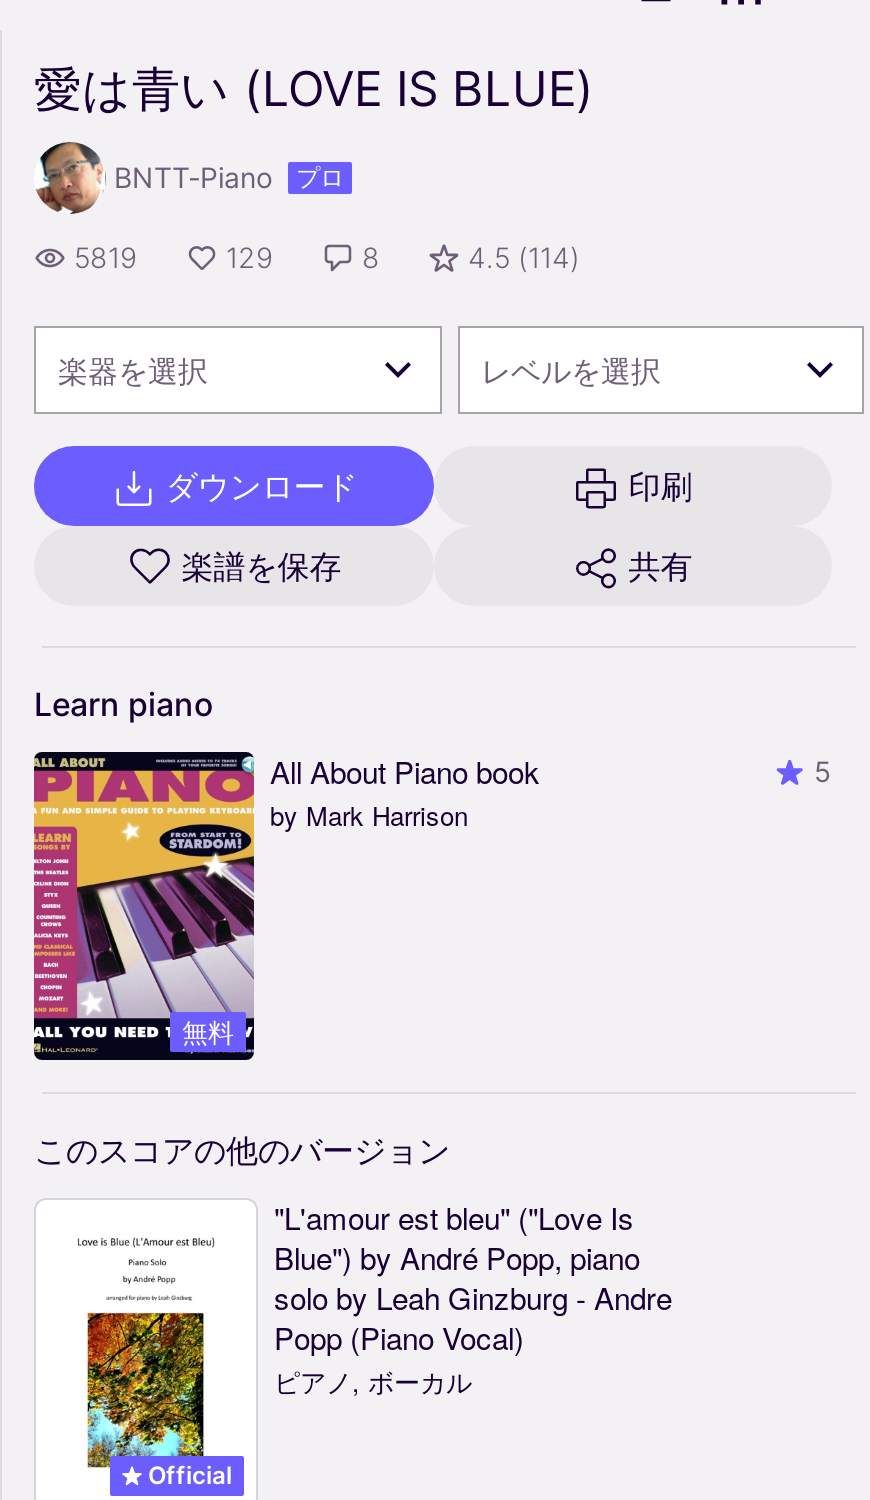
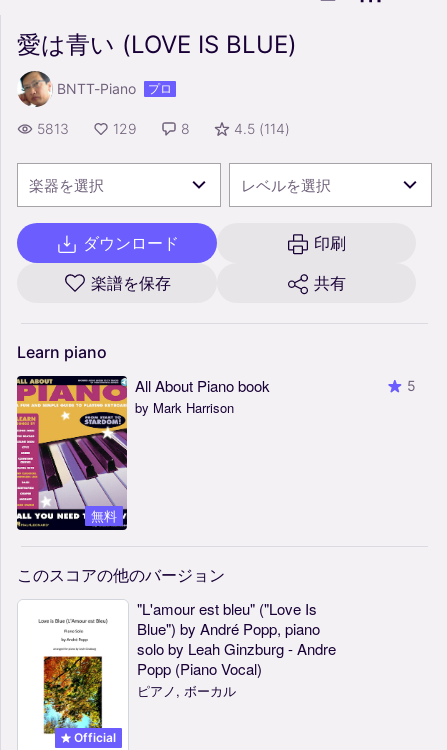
[74,240,138,274] 5819 -> [37,120,69,137] 5813

